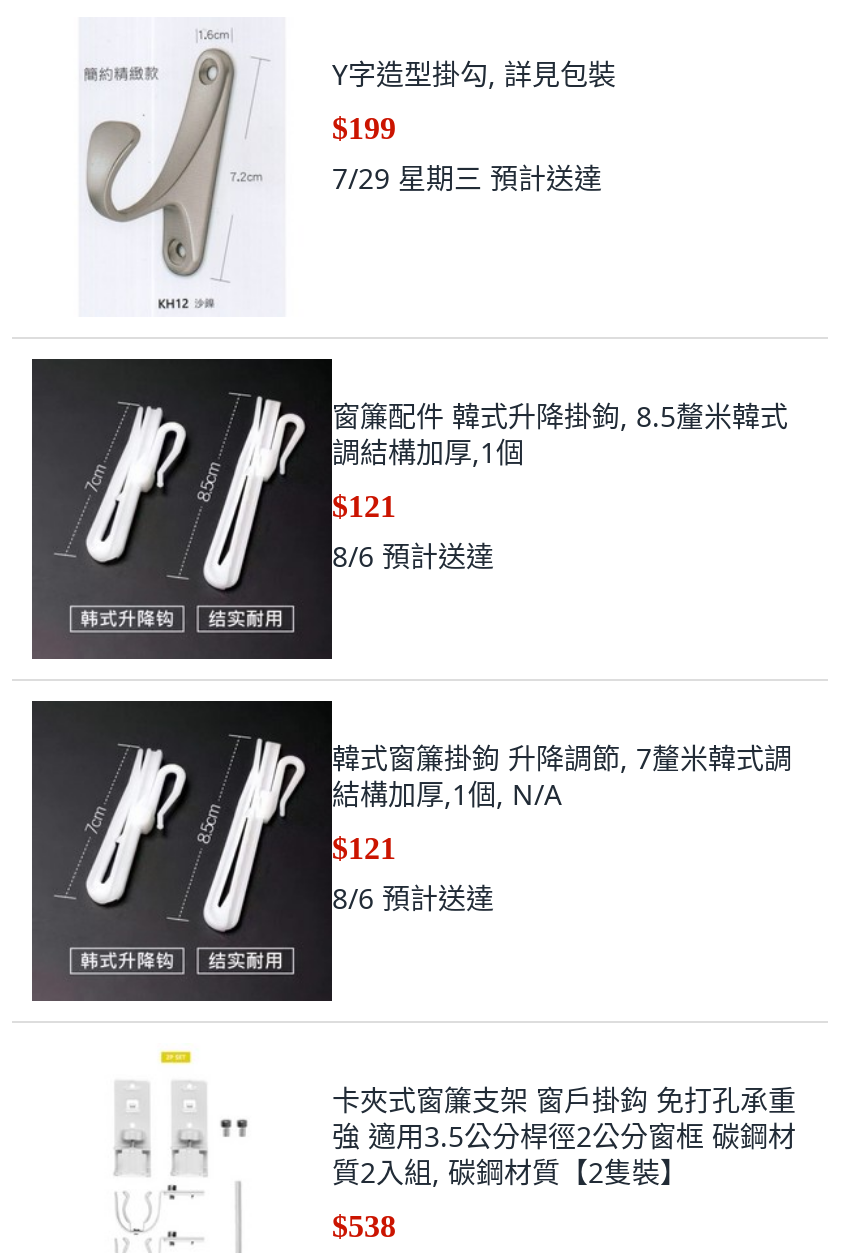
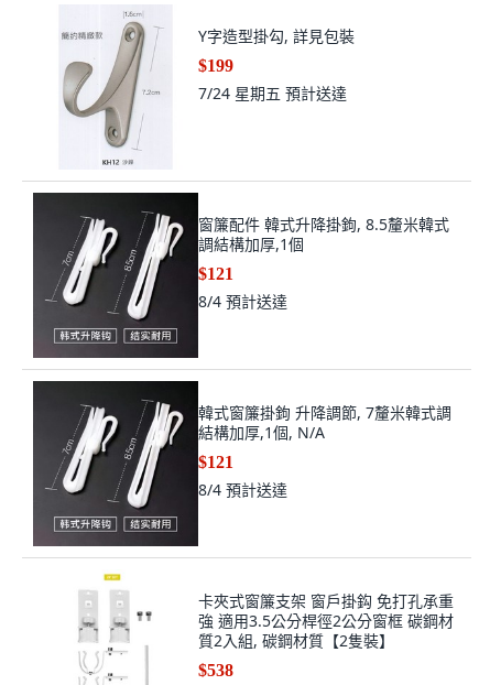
[332,159,602,197] 7/29 星期三預計送達 -> [198,83,347,104] 7/24 星期五預計送達
[332,537,494,575] 8/6預計送達 -> [198,291,287,312] 8/4預計送達
[332,879,494,917] 8/6預計送達 -> [198,479,287,500] 8/4預計送達

